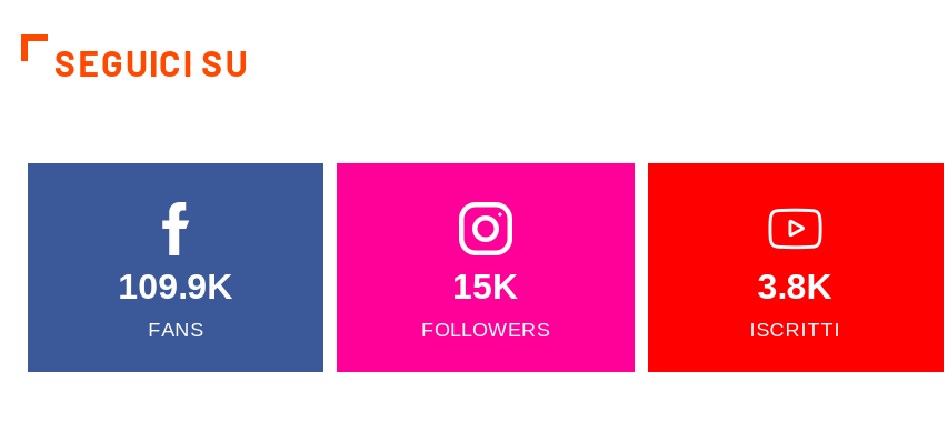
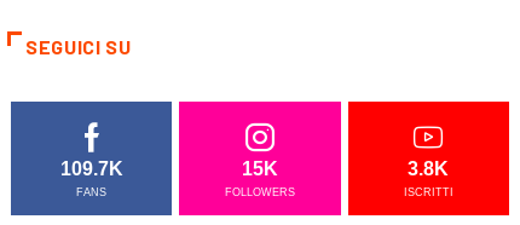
[118,268,234,305] 109.9K -> [60,159,123,180] 109.7K

